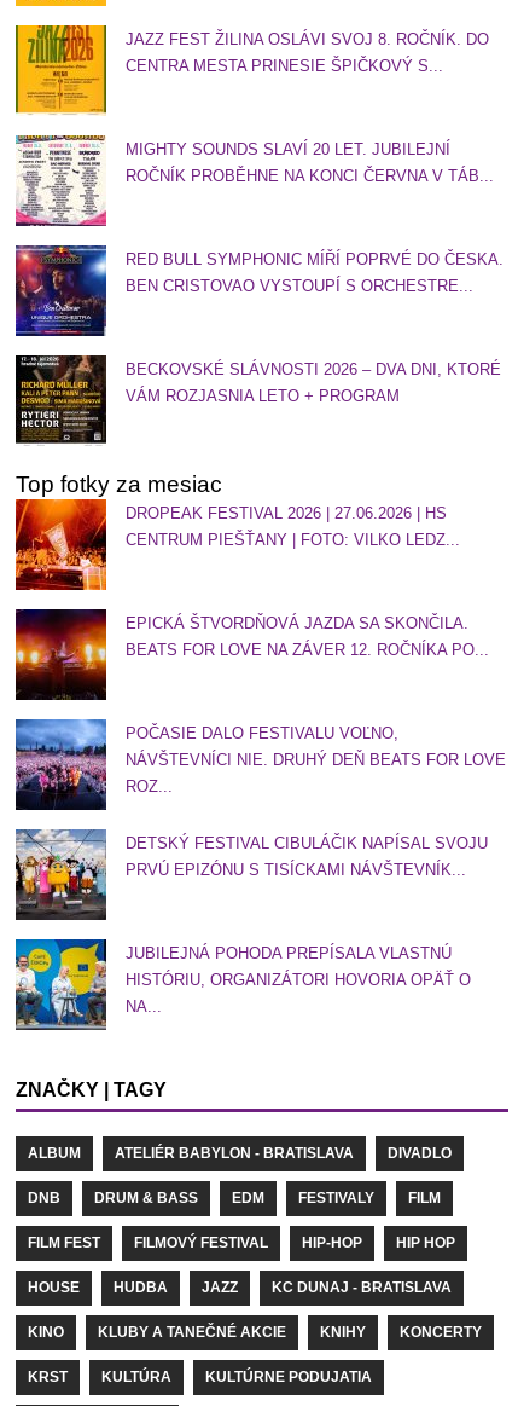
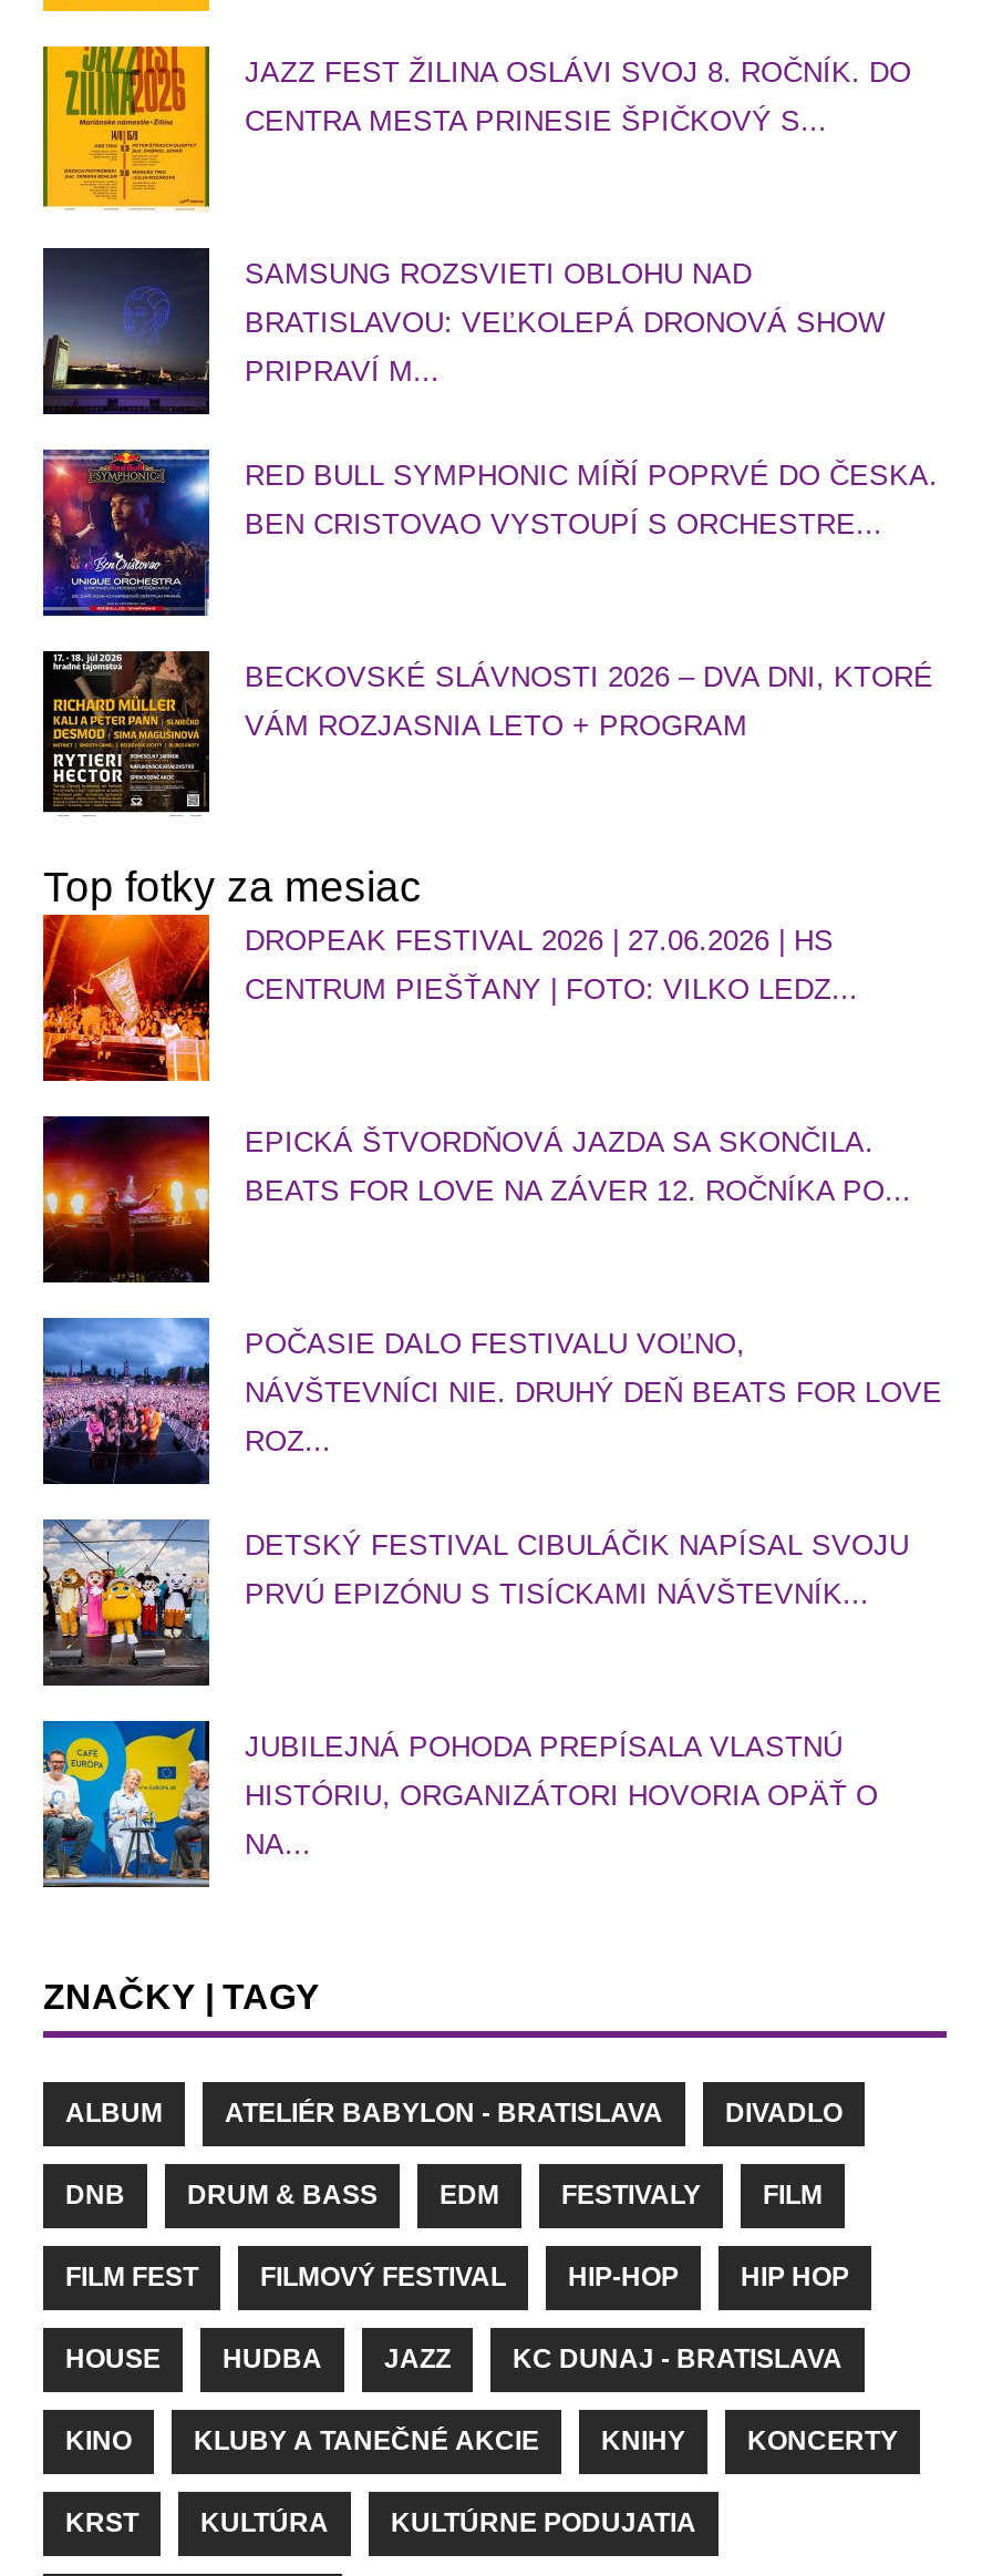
[14,134,494,227] [image] | MIGHTY SOUNDS SLAVÍ 20 LET. JUBILEJNÍ | ROČNÍK PROBĚHNE NA KONCI ČERVNA V TÁB... -> [41,246,885,416] [image] | SAMSUNG ROZSVIETI OBLOHU NAD | BRATISLAVOU: VEĽKOLEPÁ DRONOVÁ SHOW | PRIPRAVÍ M...

